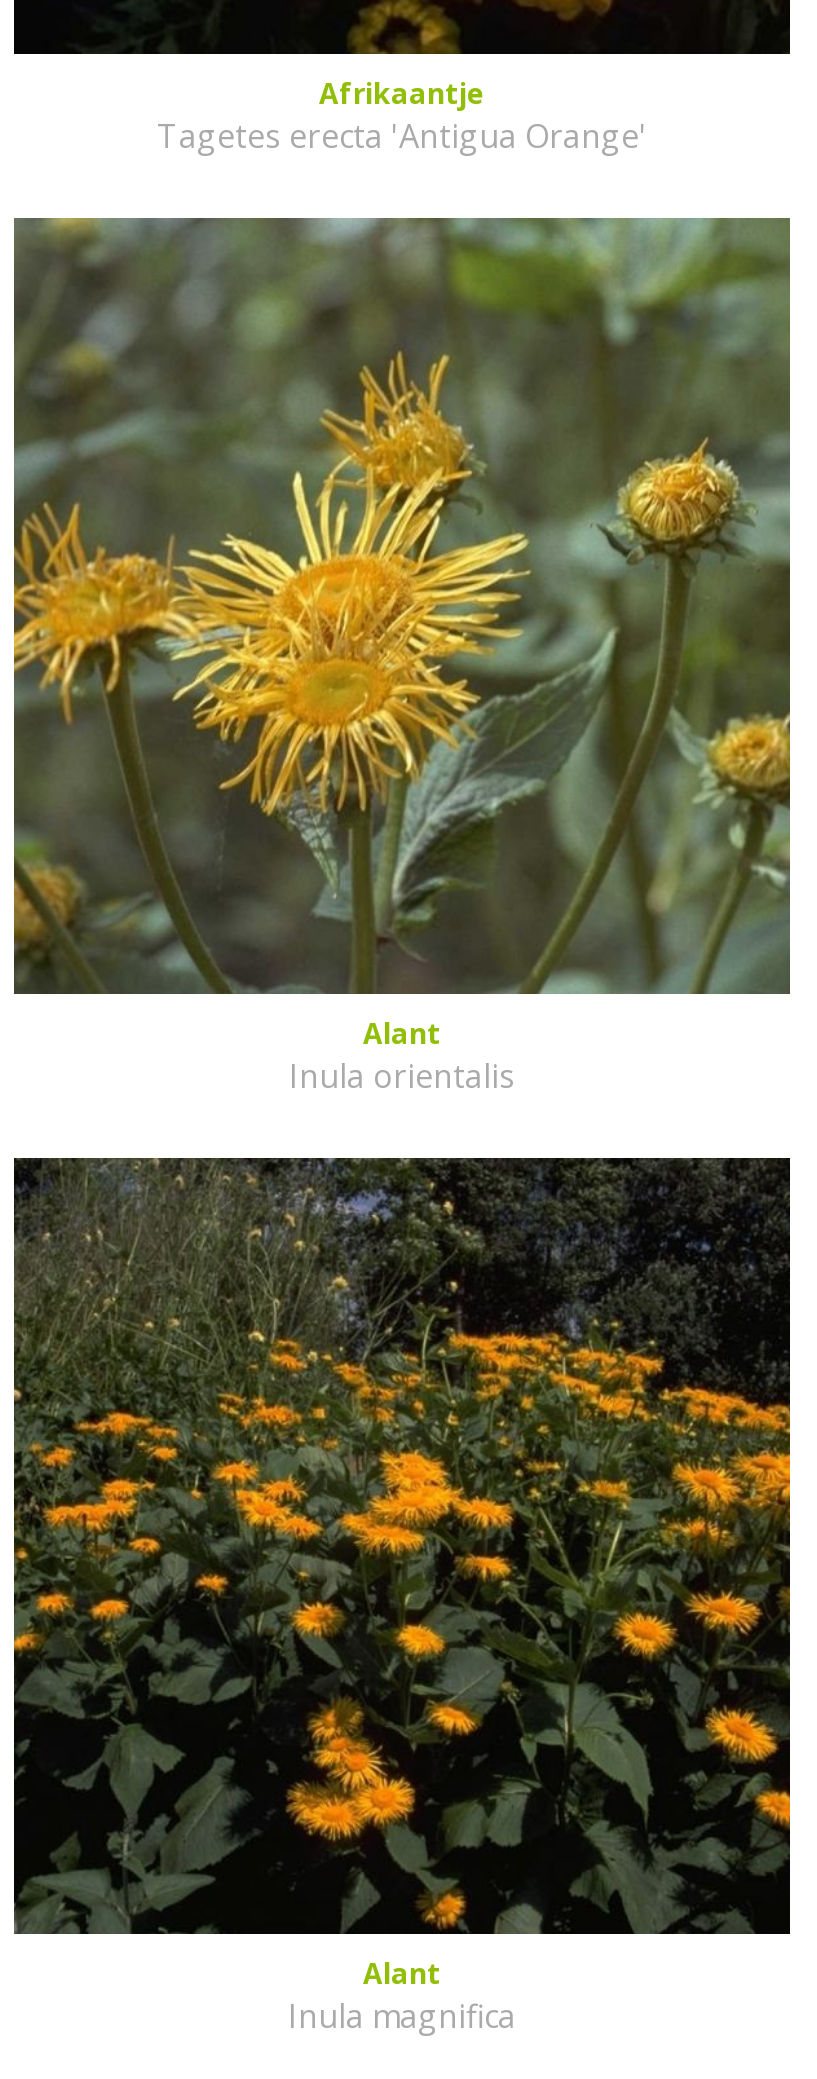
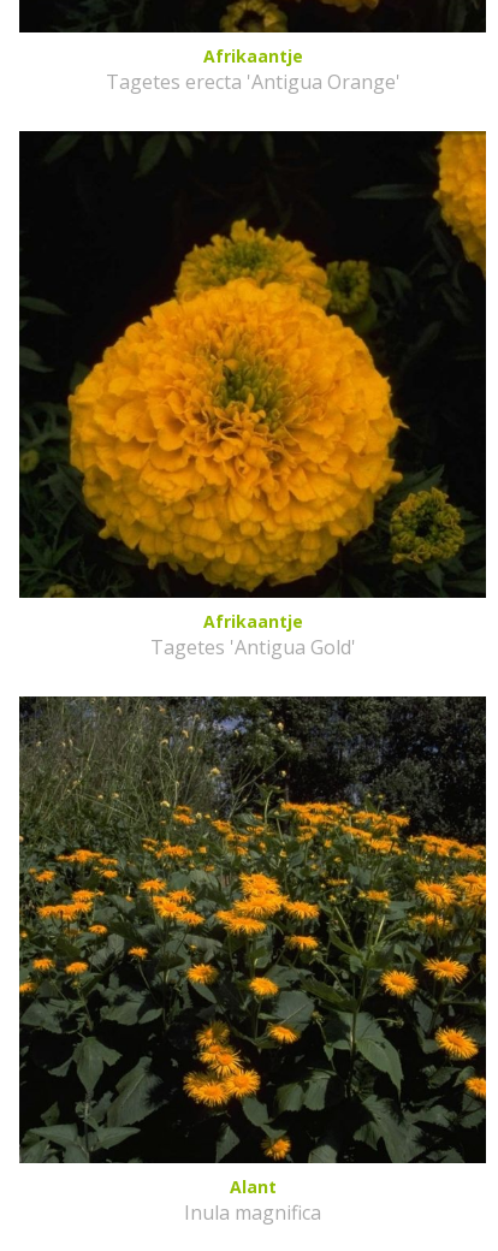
[12,216,792,1098] [image] | Alant | Inula orientalis -> [18,130,487,660] [image] | Afrikaantje | Tagetes 'Antigua Gold'

